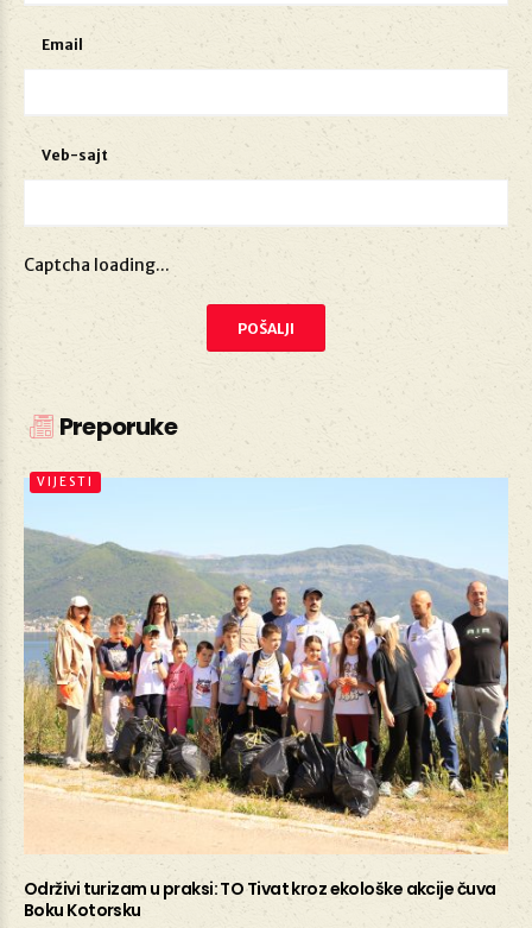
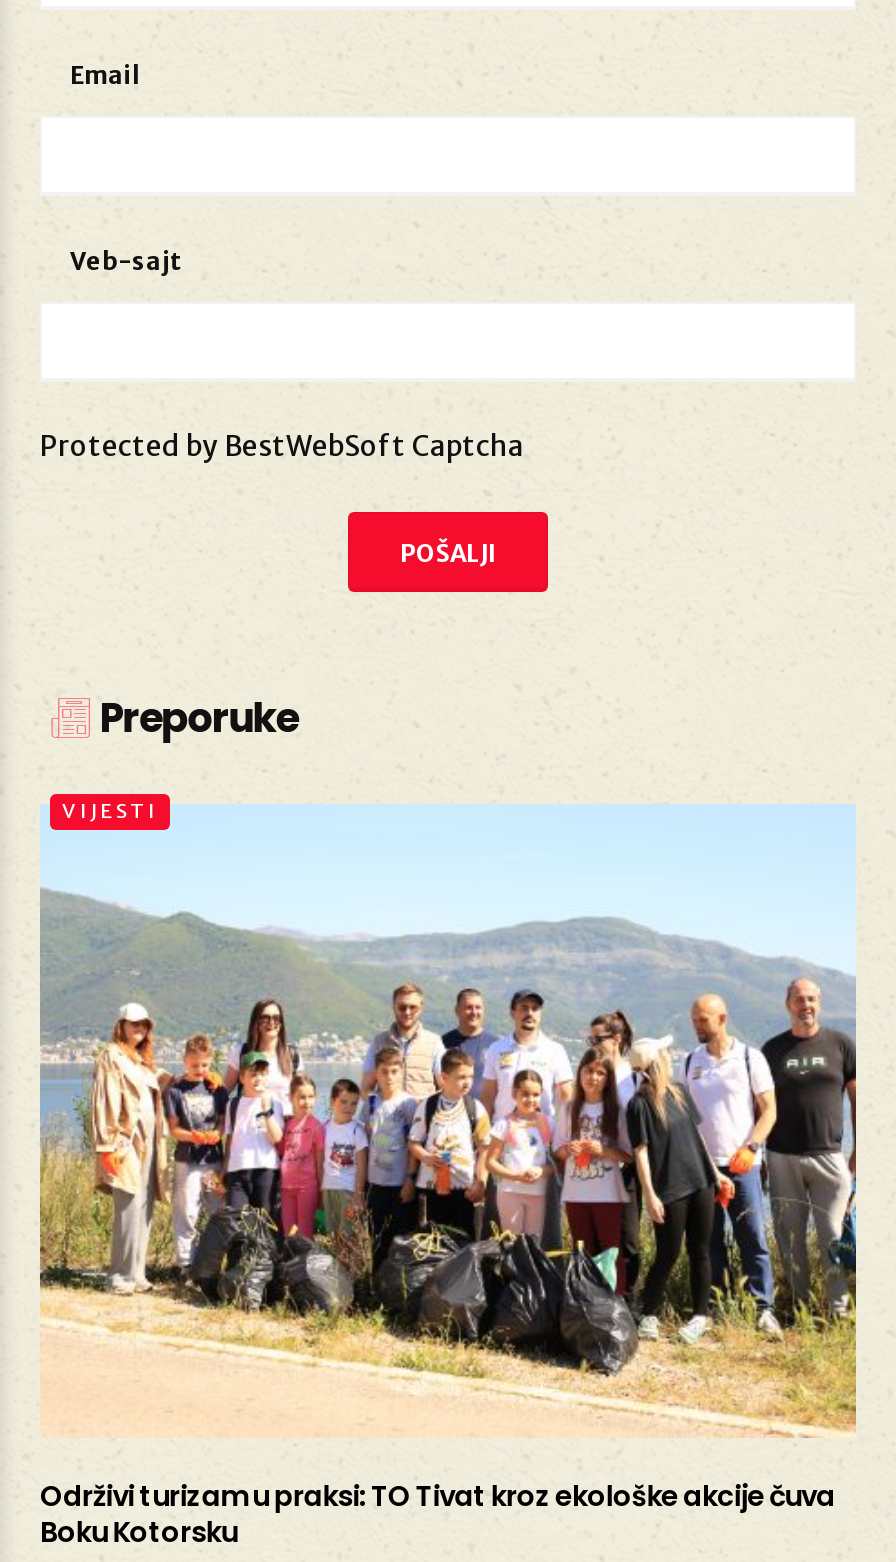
[24,254,170,276] Captcha loading... -> [40,428,524,464] Protected by BestWebSoft Captcha

